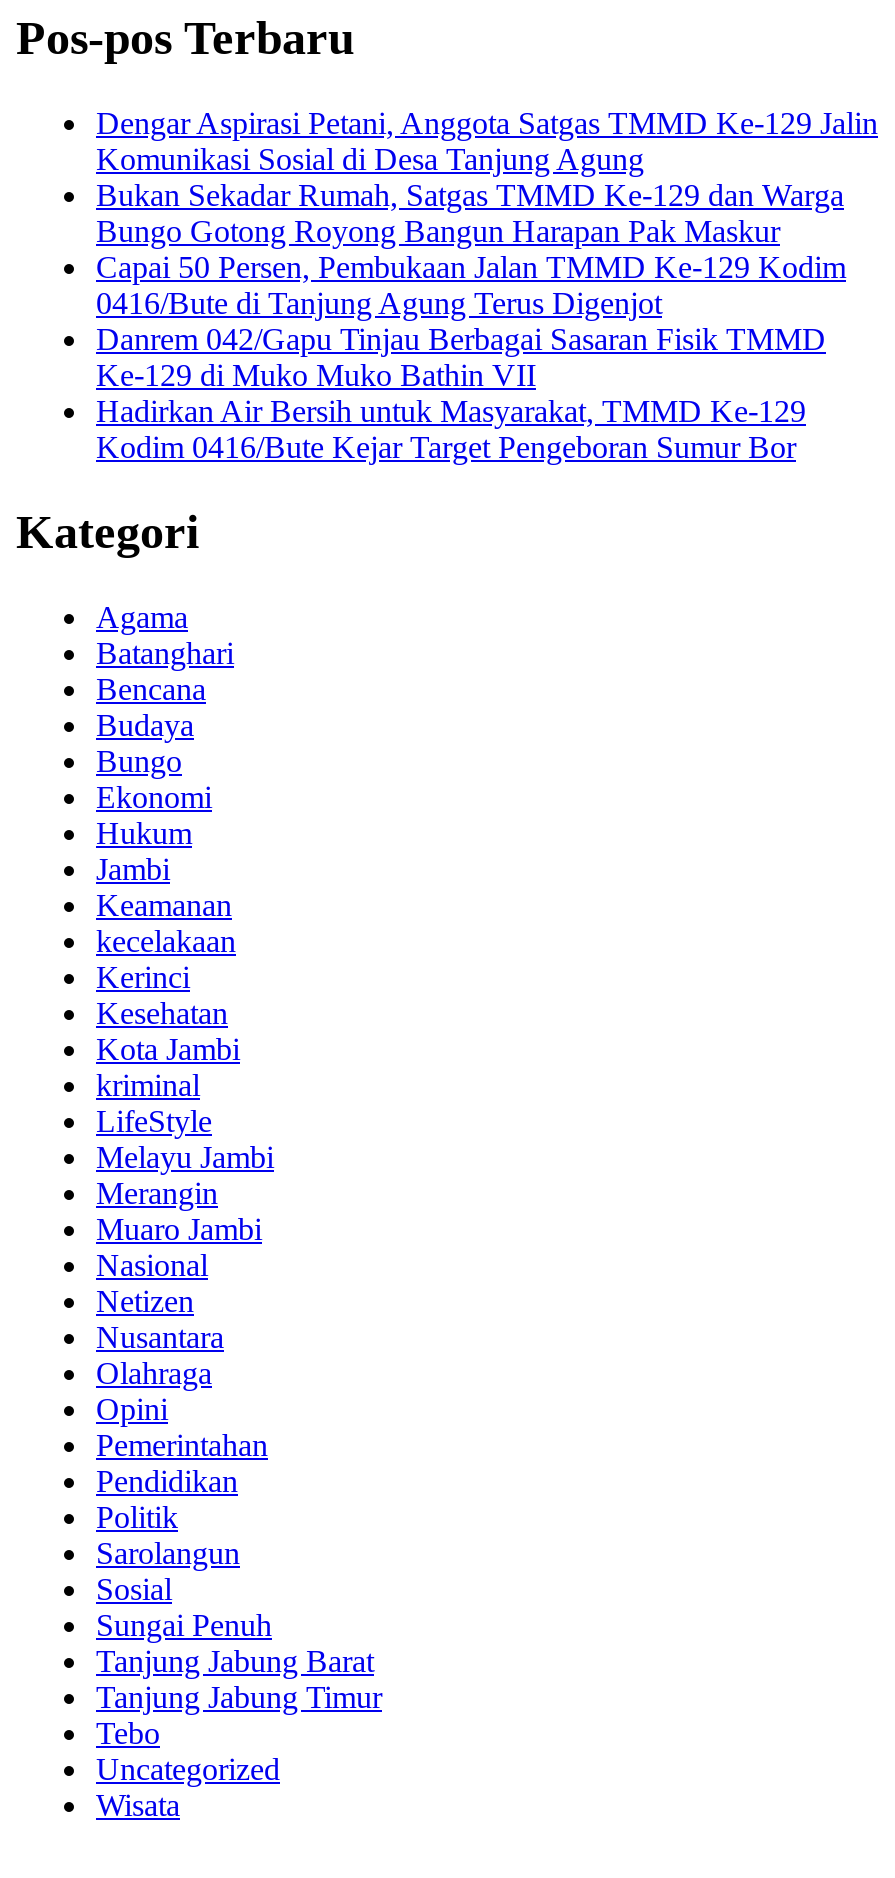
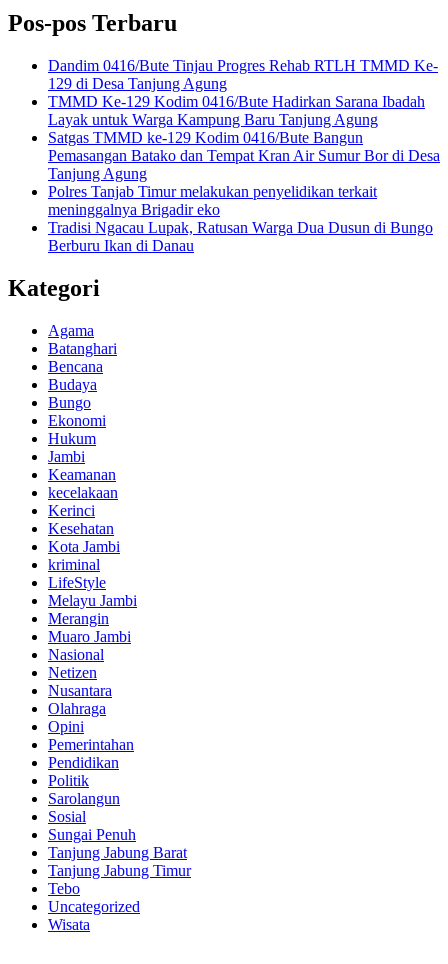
[96,105,878,463] Dengar Aspirasi Petani, Anggota Satgas TMMD Ke-129 Jalin | Komunikasi Sosial di Desa Tanjung Agung | Bukan Sekadar Rumah, Satgas TMMD Ke-129 dan Warga | Bungo Gotong Royong Bangun Harapan Pak Maskur | Capai 50 Persen, Pembukaan Jalan TMMD Ke-129 Kodim | 0416/Bute di Tanjung Agung Terus Digenjot | Danrem 042/Gapu Tinjau Berbagai Sasaran Fisik TMMD | Ke-129 di Muko Muko Bathin VII | Hadirkan Air Bersih untuk Masyarakat, TMMD Ke-129 | Kodim 0416/Bute Kejar Target Pengeboran Sumur Bor -> [48,57,440,254] Dandim 0416/Bute Tinjau Progres Rehab RTLH TMMD Ke- | 129 di Desa Tanjung Agung | TMMD Ke-129 Kodim 0416/Bute Hadirkan Sarana Ibadah | Layak untuk Warga Kampung Baru Tanjung Agung | Satgas TMMD ke-129 Kodim 0416/Bute Bangun | Pemasangan Batako dan Tempat Kran Air Sumur Bor di Desa | Tanjung Agung | Polres Tanjab Timur melakukan penyelidikan terkait | meninggalnya Brigadir eko | Tradisi Ngacau Lupak, Ratusan Warga Dua Dusun di Bungo | Berburu Ikan di Danau

